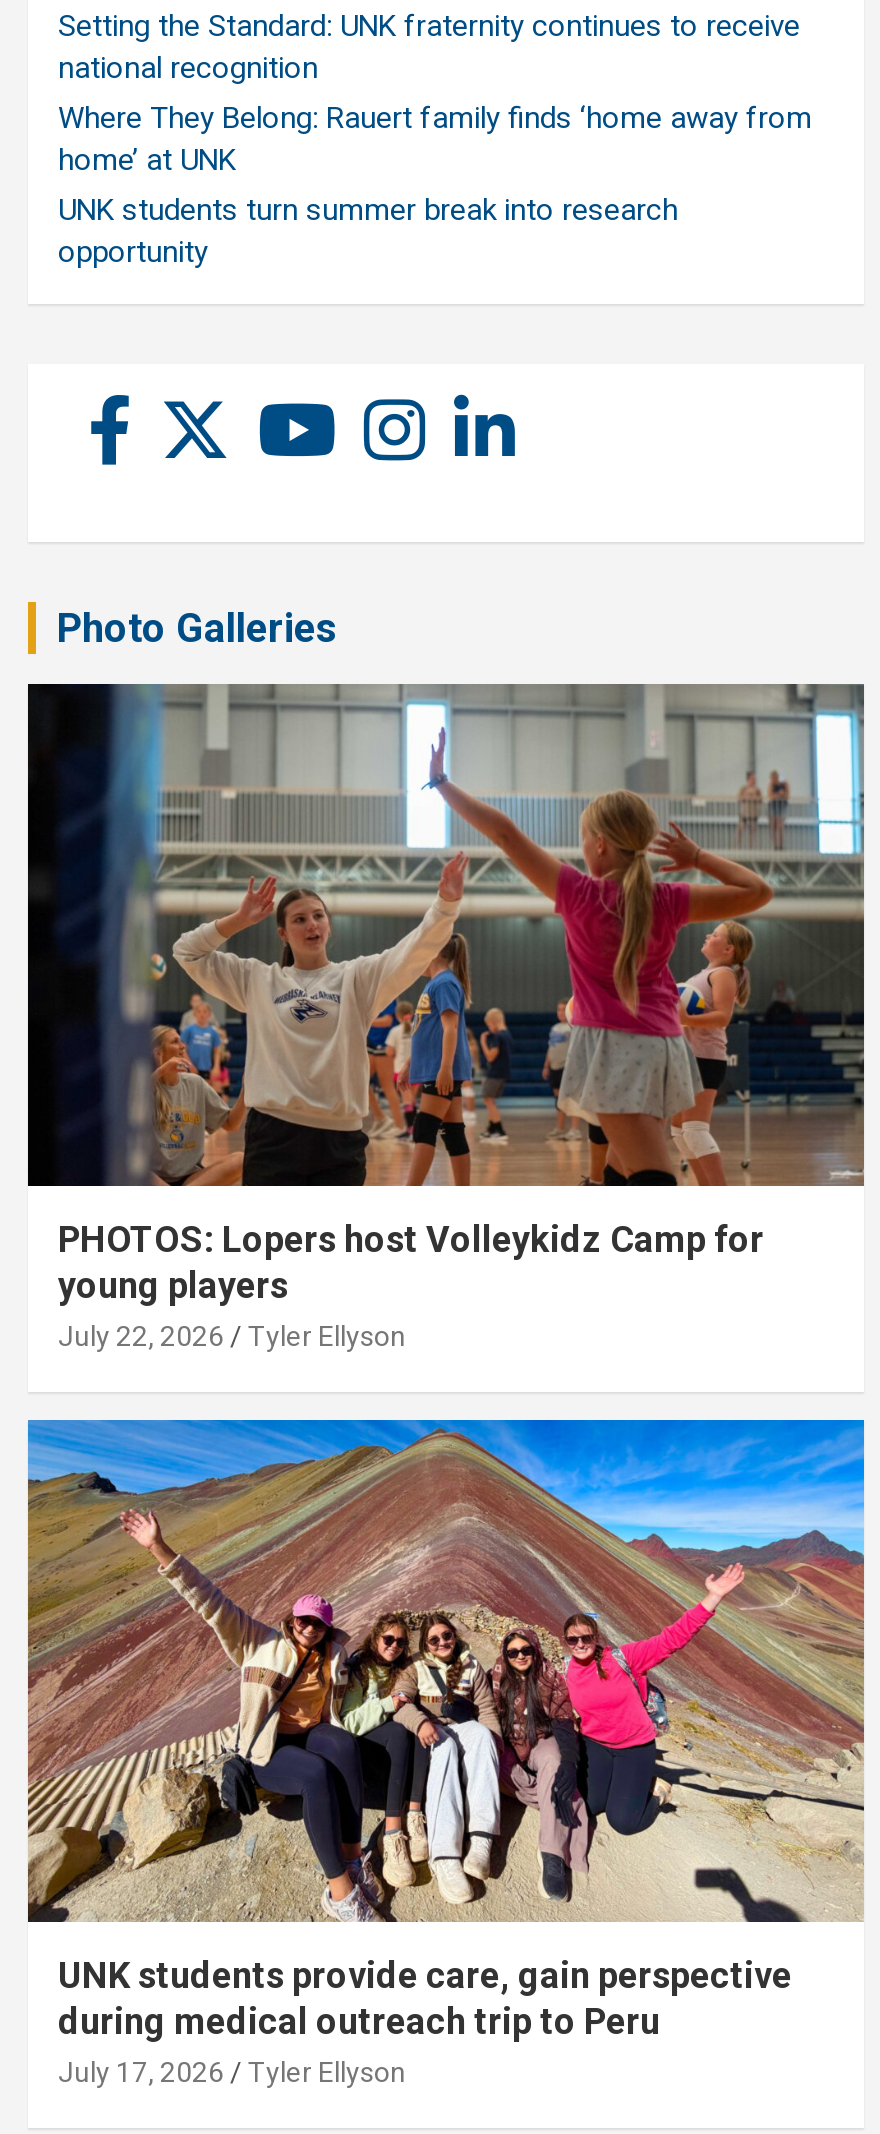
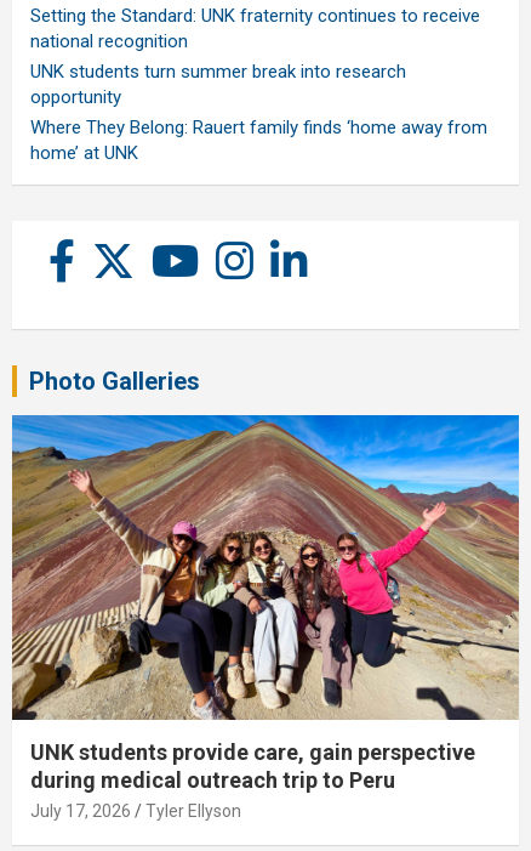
moved [58,100,812,178] -> [30,117,487,164]: Where They Belong: Rauert family finds ‘home away from | home’ at UNK
[26,682,866,1352] [image] | PHOTOS: Lopers host Volleykidz Camp for | young players | July 22, 2026 | Tyler Ellyson -> none

